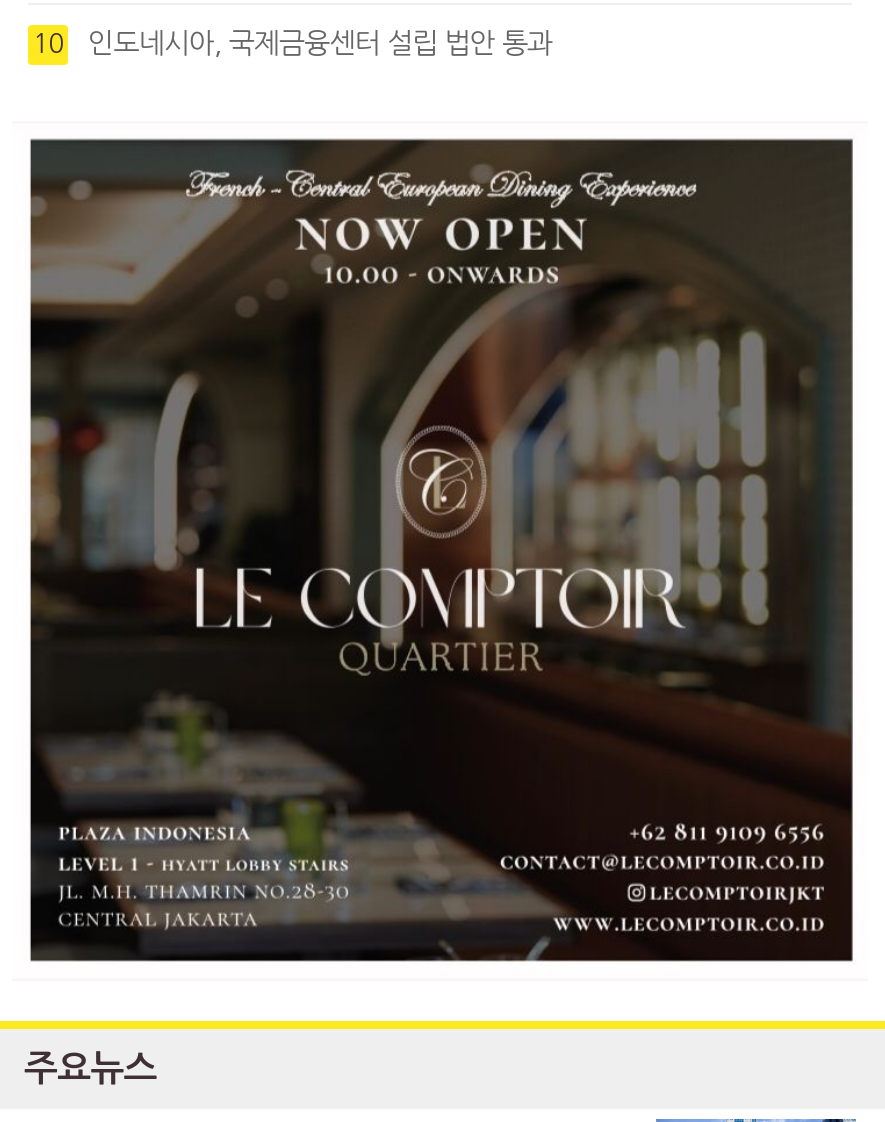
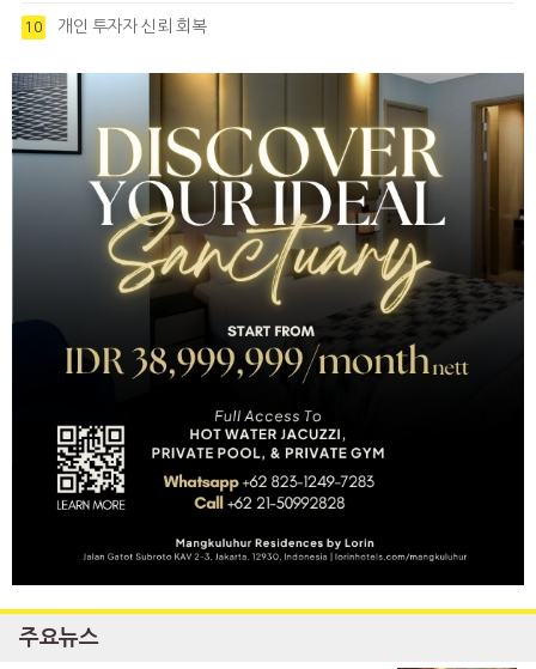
[88,29,552,57] 인도네시아, 국제금융센터 설립 법안 통과 -> [57,18,206,35] 개인 투자자 신뢰 회복
[12,125,868,977] [image] -> [11,72,525,586] [image]

